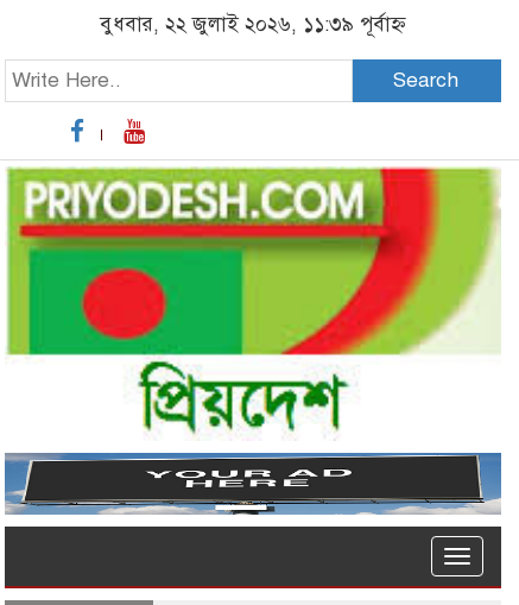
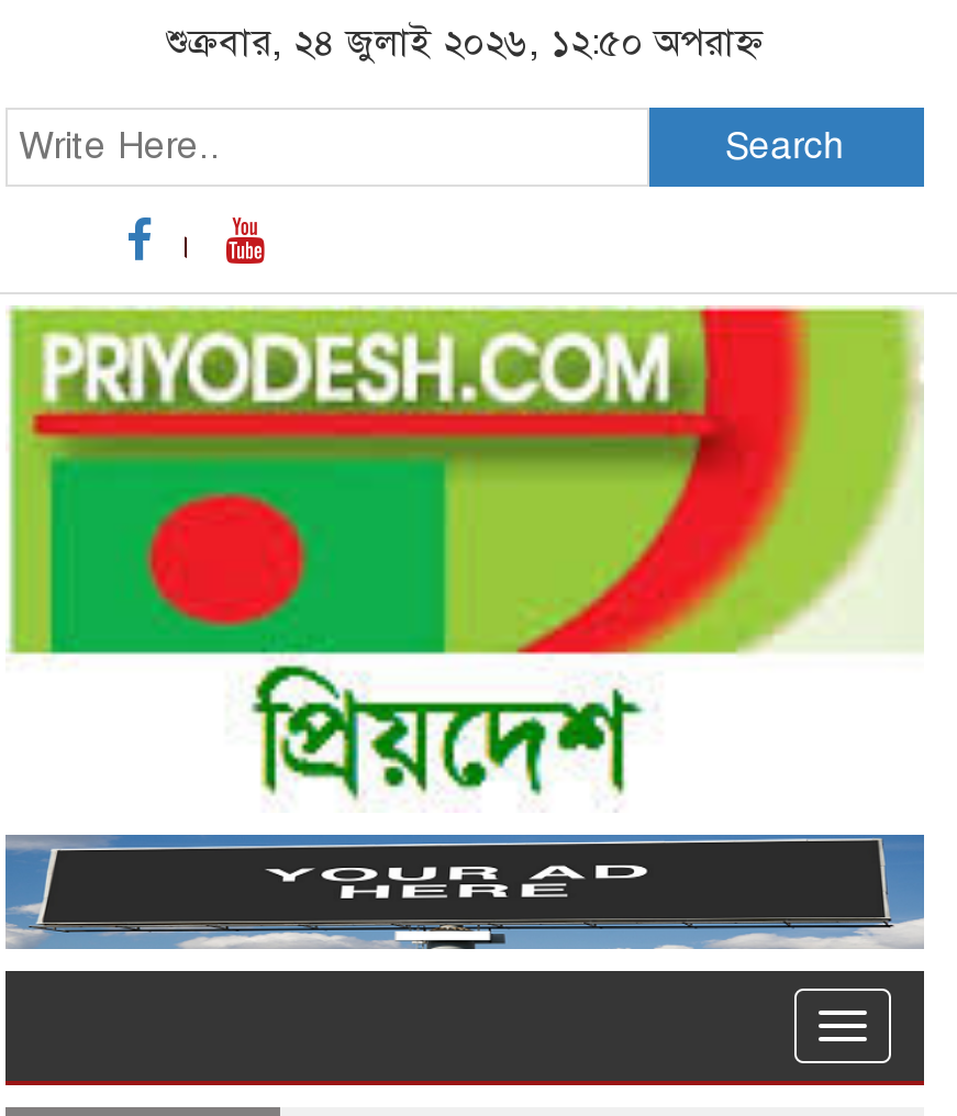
[100,12,406,37] বুধবার, ২২ জুলাই ২০২৬, ১১:৩৯ পূর্বাহ্ন -> [166,20,764,66] শুক্রবার, ২৪ জুলাই ২০২৬, ১২:৫০ অপরাহ্ন

